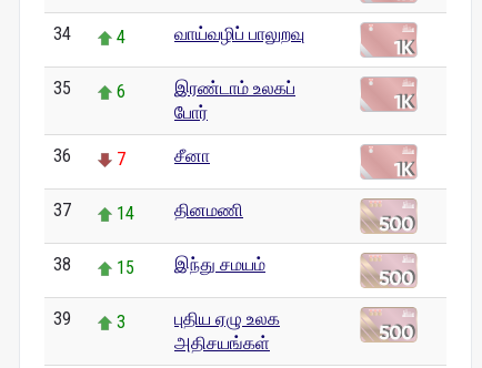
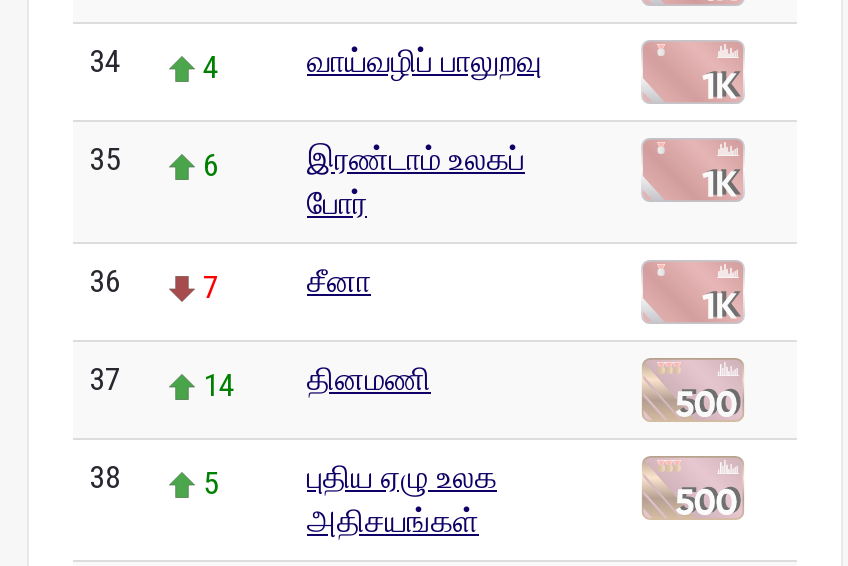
[53,254,265,333] 15 | இந்து சமயம் | 39 | 3 -> [195,464,219,502] 5

